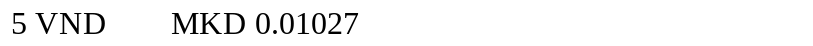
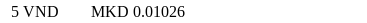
[11,6,359,40] 5 VND MKD 0.01027 -> [11,3,185,20] 5 VND MKD 0.01026

